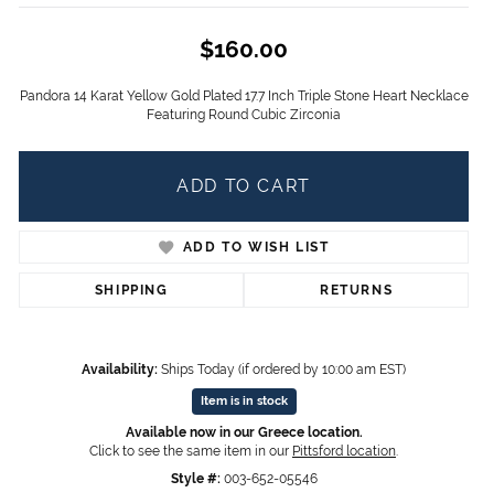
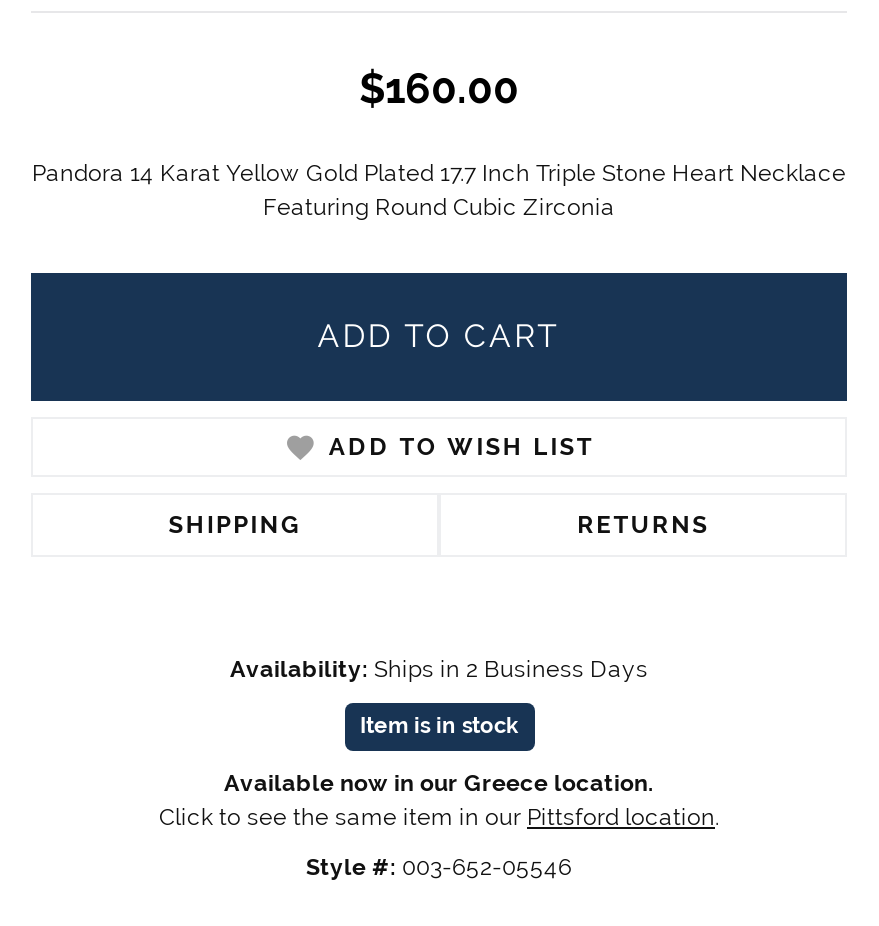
[82,361,406,377] Availability: Ships Today (if ordered by 10:00 am EST) -> [230,654,648,682] Availability: Ships in 2 Business Days

